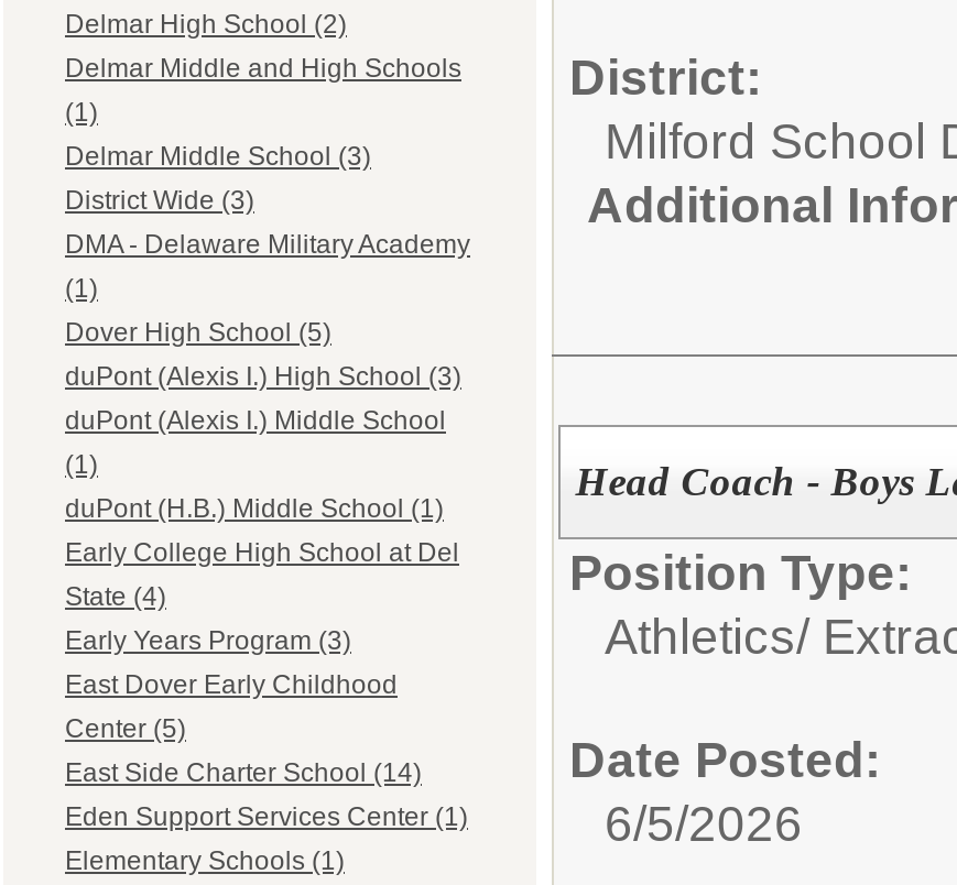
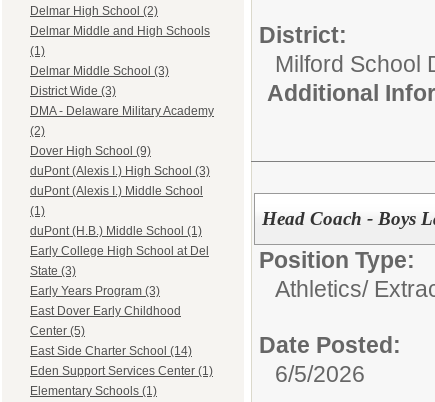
[65,274,98,304] (1) -> [30,124,45,138] (2)
[65,318,331,348] Dover High School (5) -> [30,144,151,158] Dover High School (9)
[65,582,166,613] State (4) -> [30,264,76,278] State (3)

